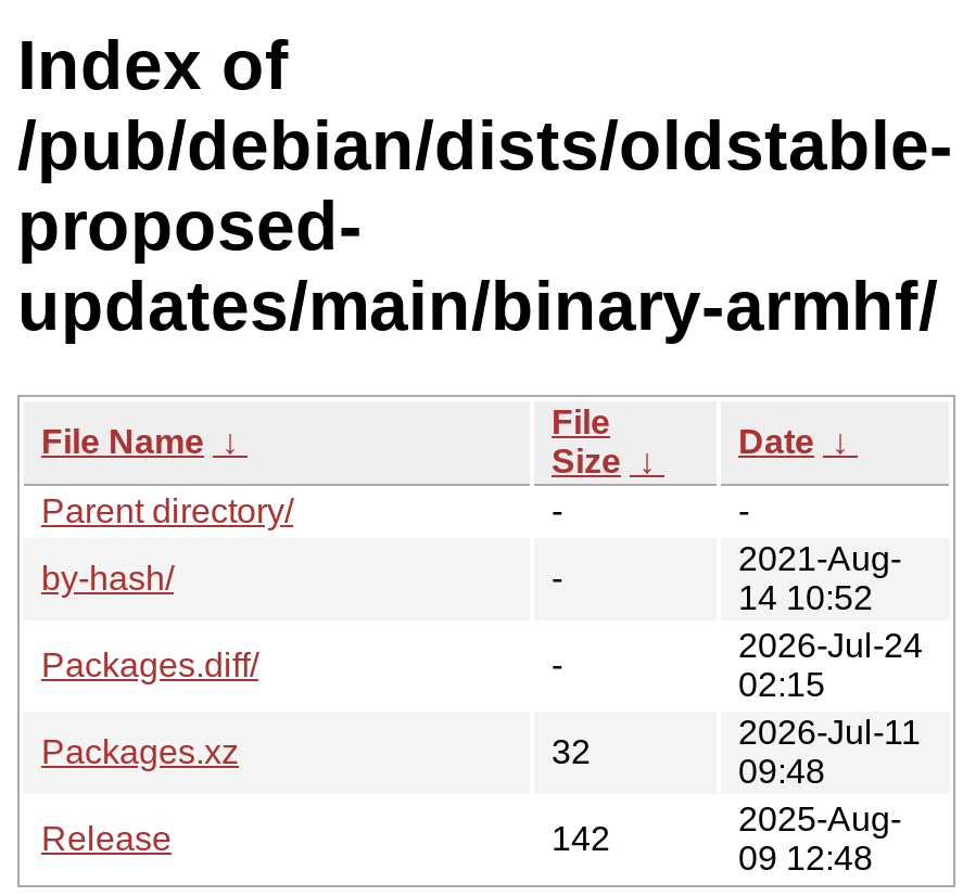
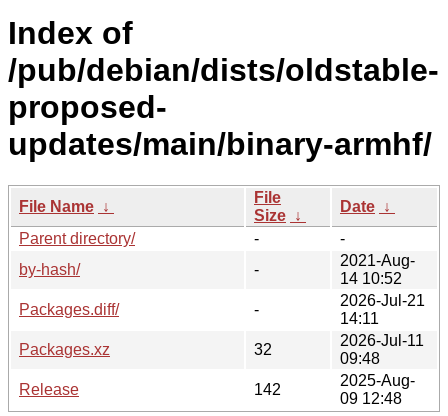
[738,627,923,703] 2026-Jul-24 | 02:15 -> [340,292,425,327] 2026-Jul-21 | 14:11

